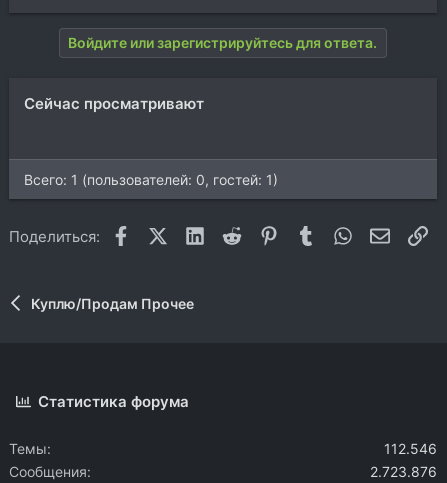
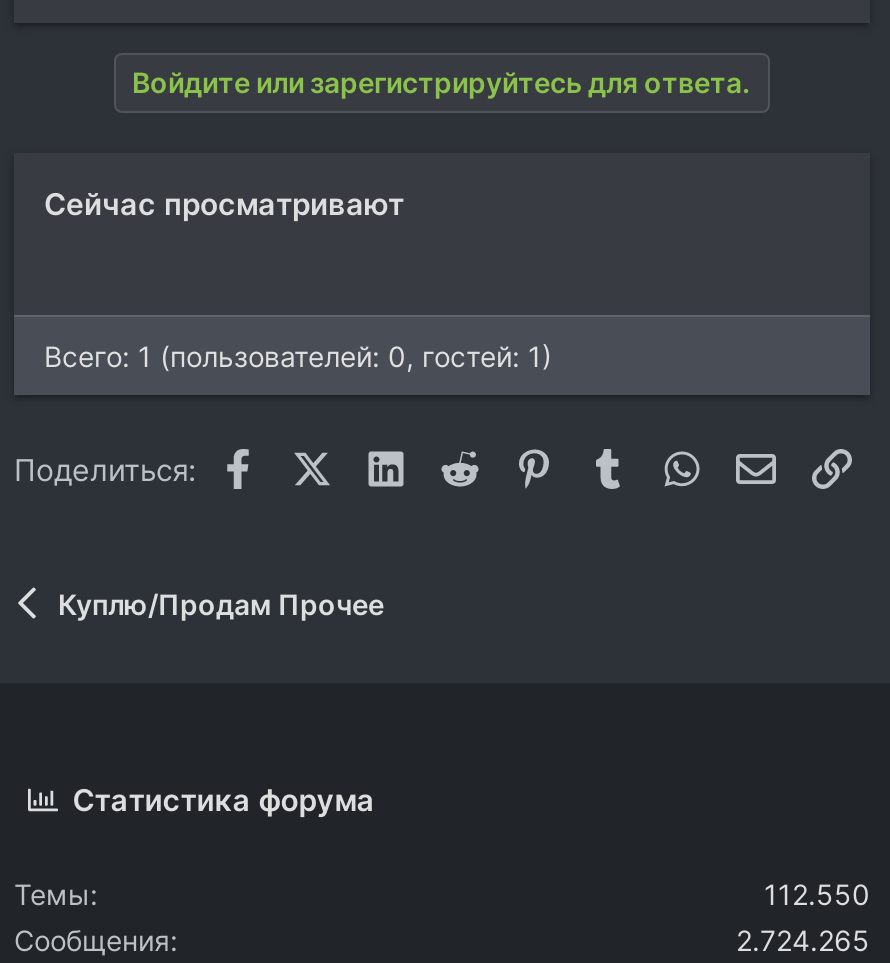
[384,440,437,457] 112.546 -> [764,877,870,911] 112.550
[370,463,437,480] 2.723.876 -> [736,923,870,957] 2.724.265

